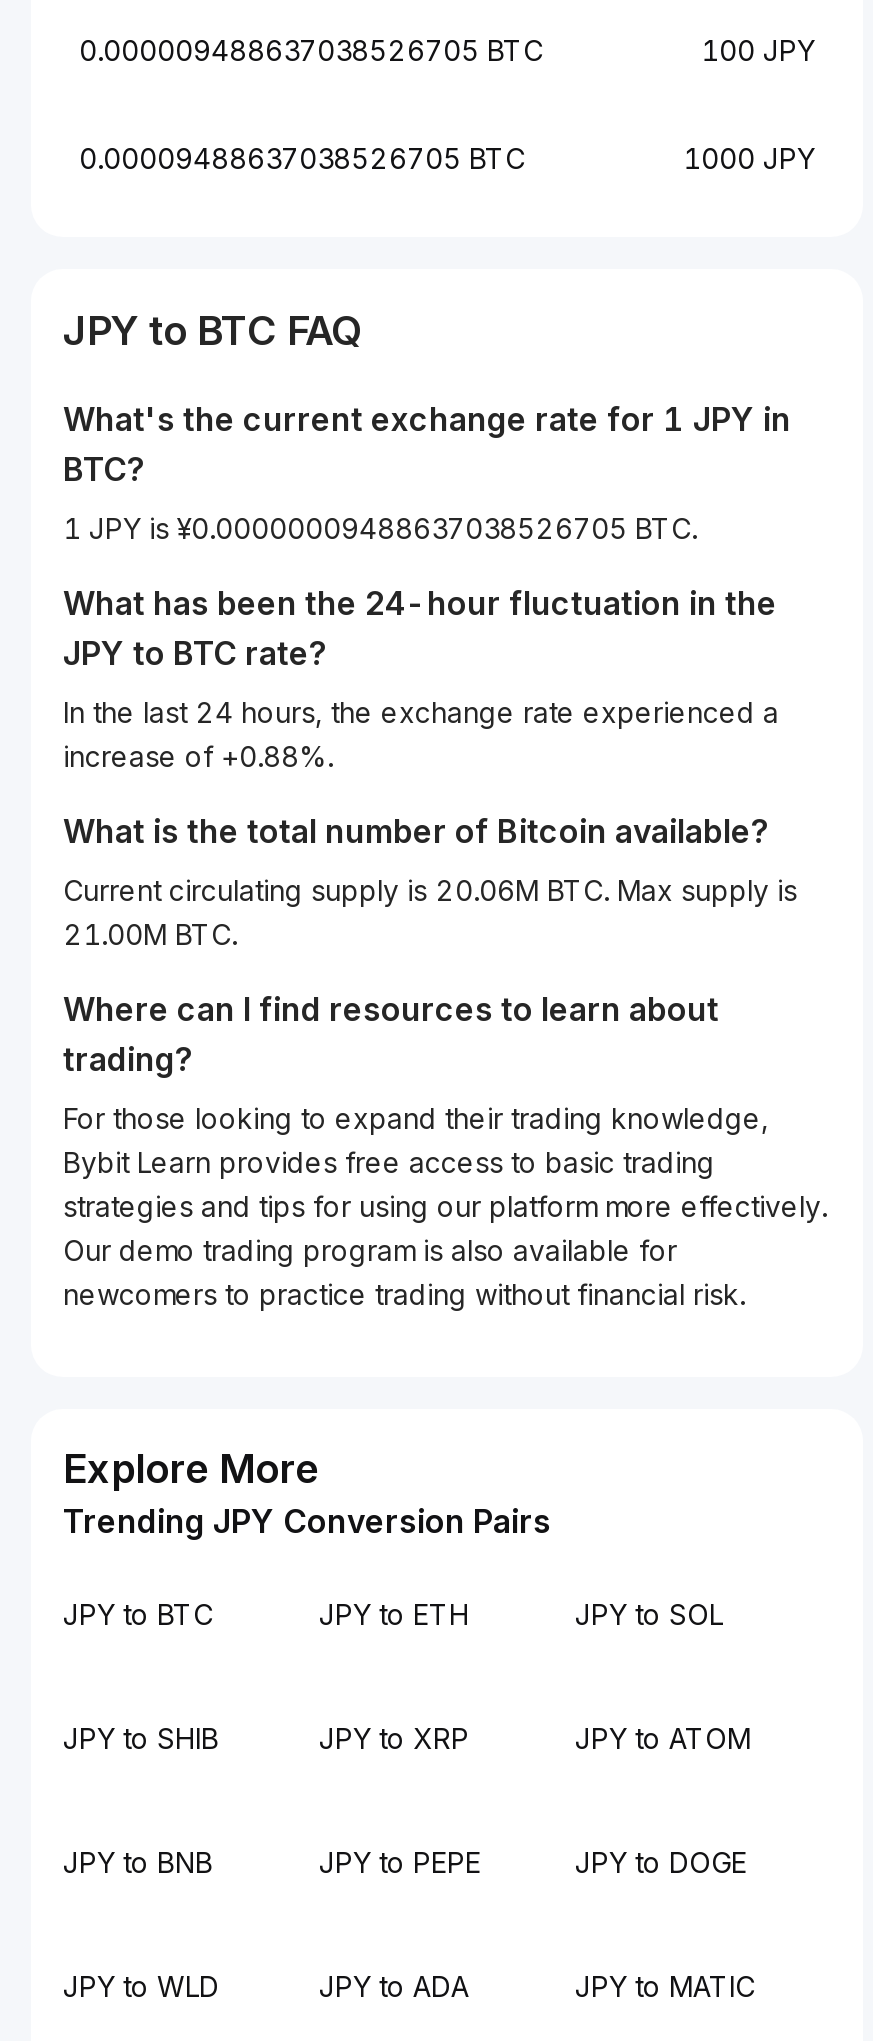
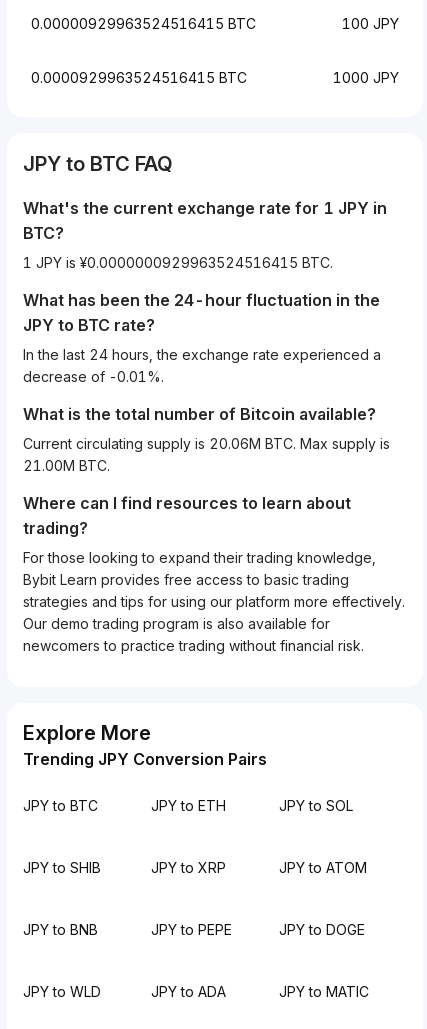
[79,33,543,67] 0.000009488637038526705 BTC -> [31,15,256,32] 0.00000929963524516415 BTC
[79,141,525,175] 0.00009488637038526705 BTC -> [31,69,247,86] 0.0000929963524516415 BTC
[63,511,697,545] 1 JPY is ¥0.00000009488637038526705 BTC. -> [23,254,333,271] 1 JPY is ¥0.0000000929963524516415 BTC.
[63,739,333,773] increase of +0.88%. -> [23,368,164,385] decrease of -0.01%.

